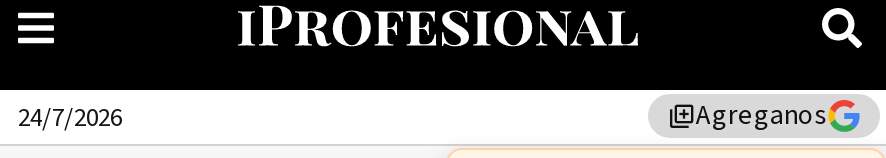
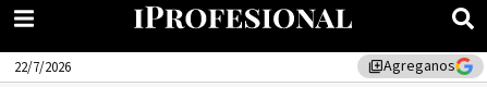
[18,102,122,136] 24/7/2026 -> [14,59,71,77] 22/7/2026

